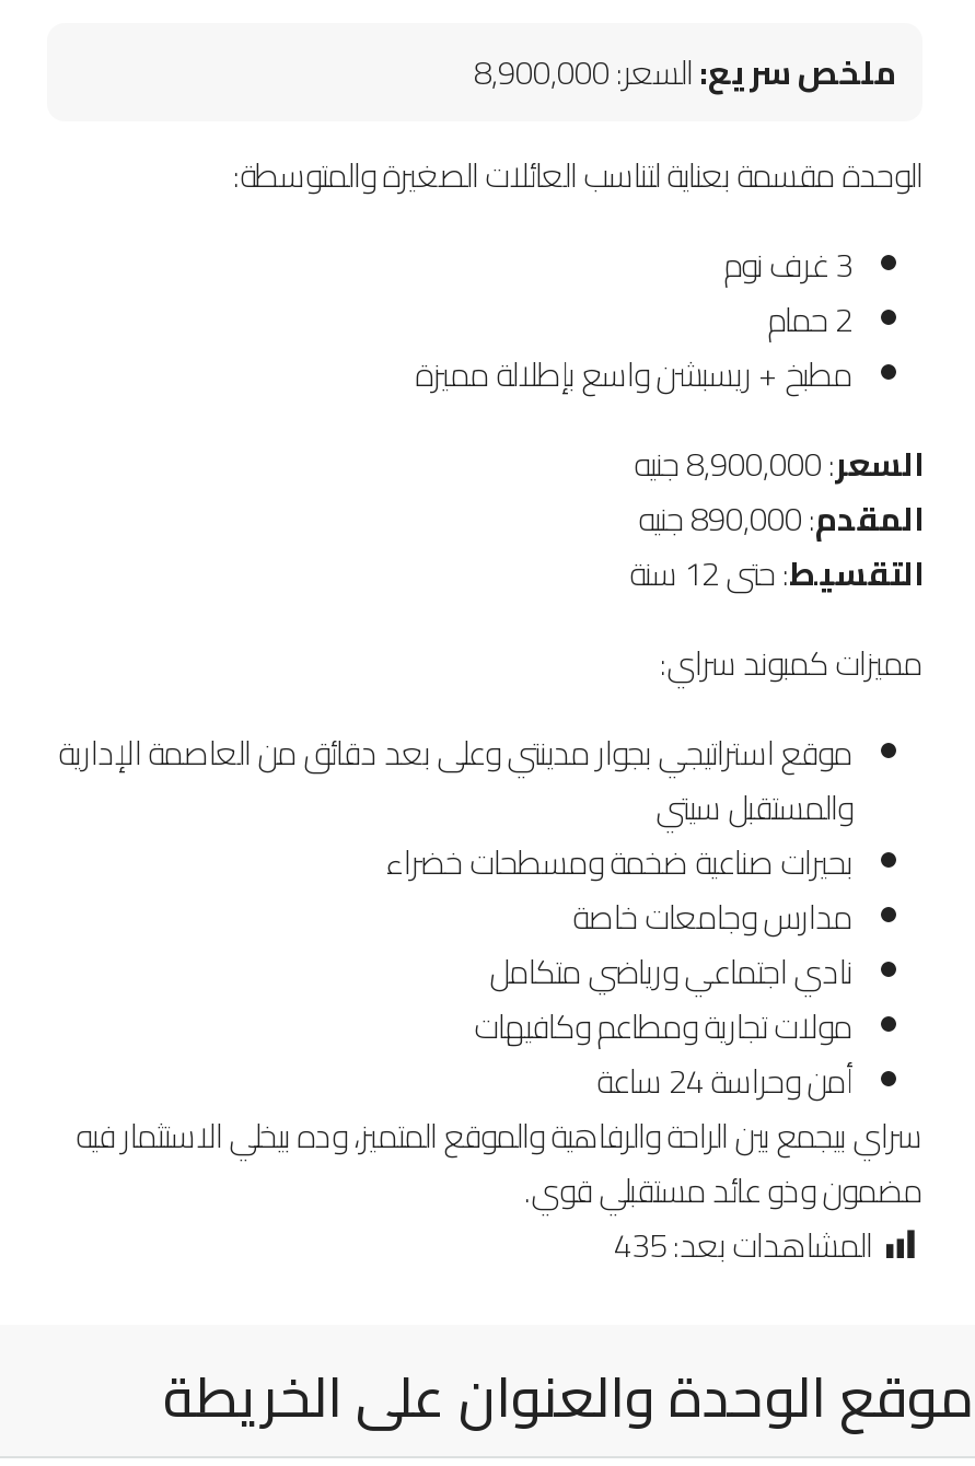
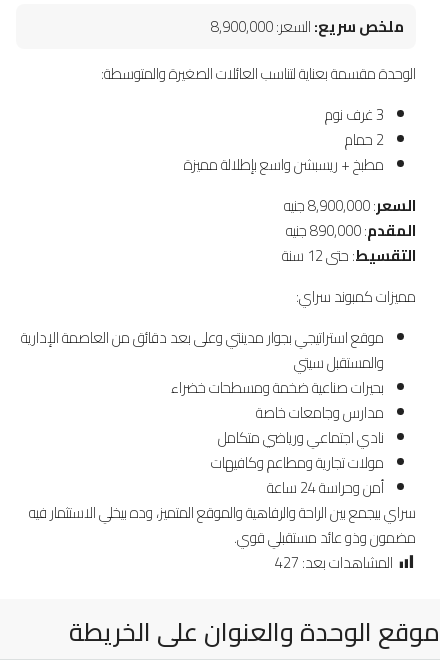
[614,1213,872,1277] المشاهدات بعد: 435 -> [275,548,393,577] المشاهدات بعد: 427

